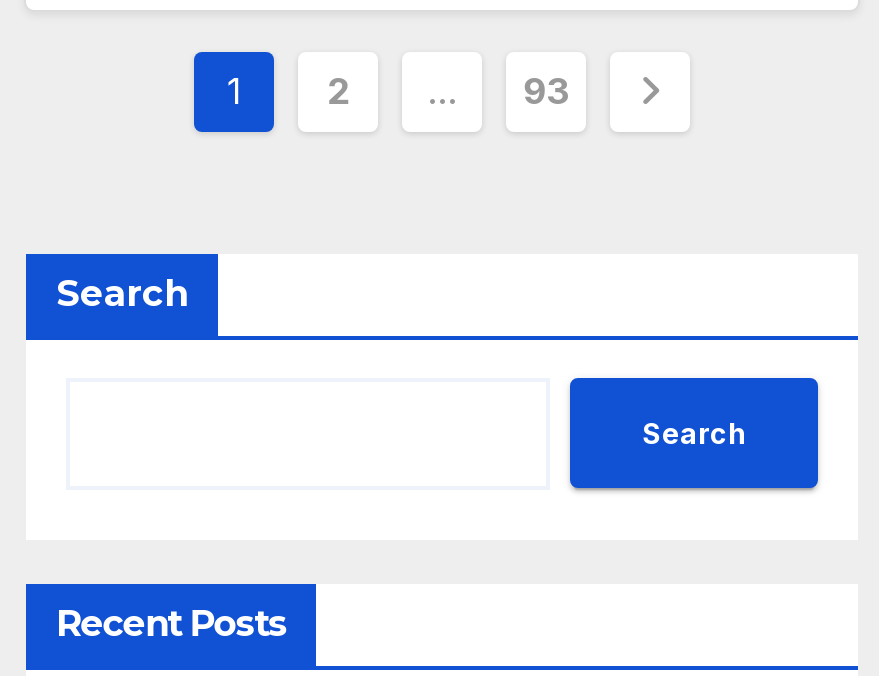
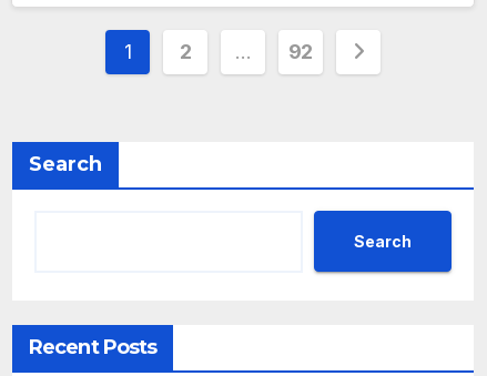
[523,71,569,113] 93 -> [288,40,313,64] 92

